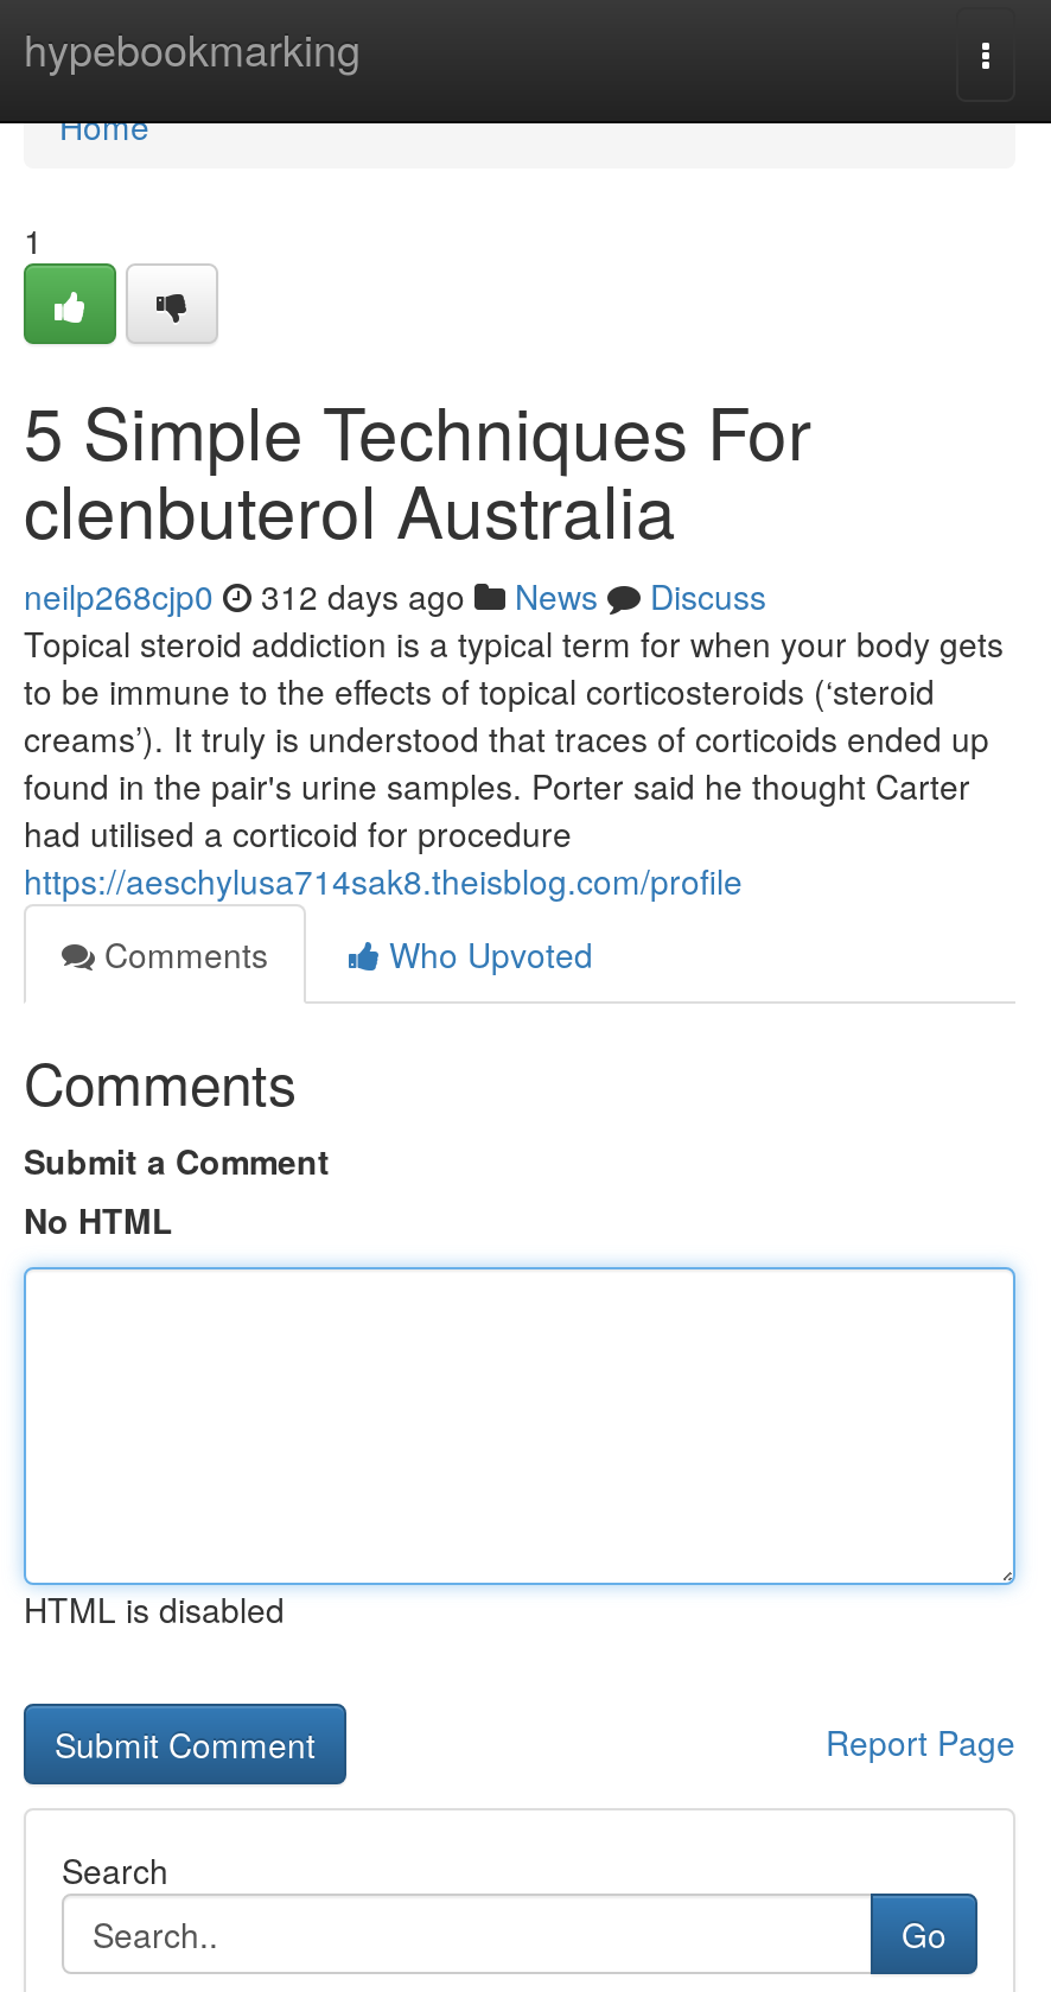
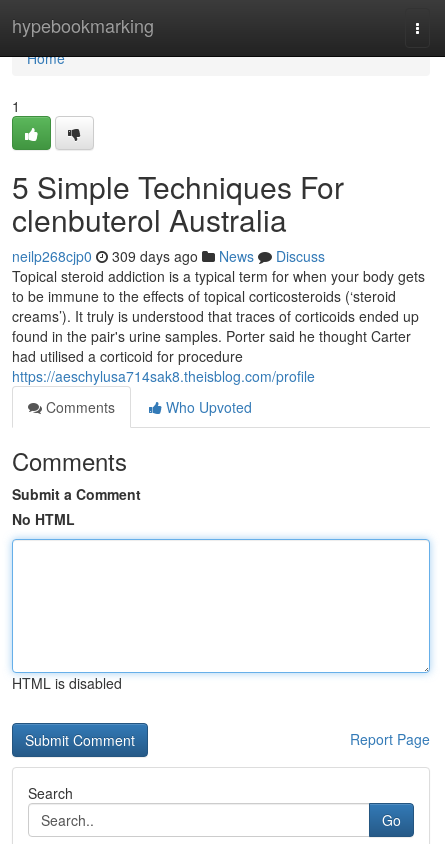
[24,572,766,619] neilp268cjp0 312 days ago News Discuss -> [12,246,325,266] neilp268cjp0 309 days ago News Discuss

